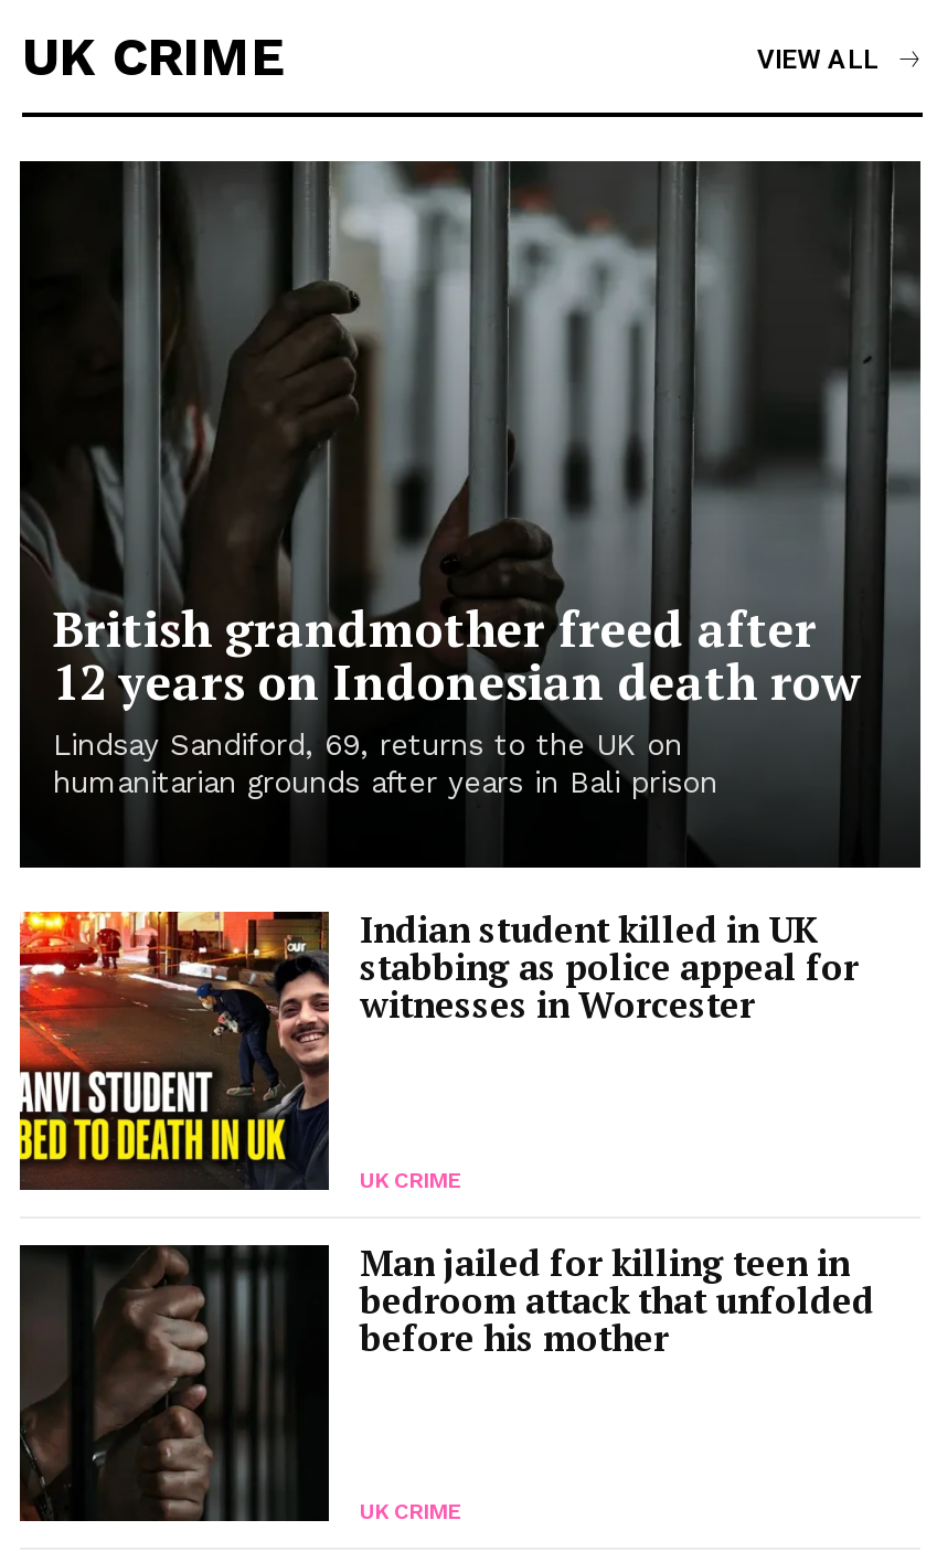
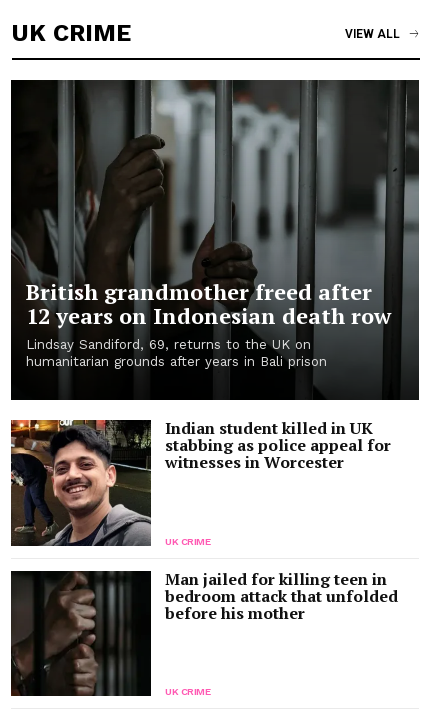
[18,910,331,1190] [image] -> [10,419,152,546] [image]

